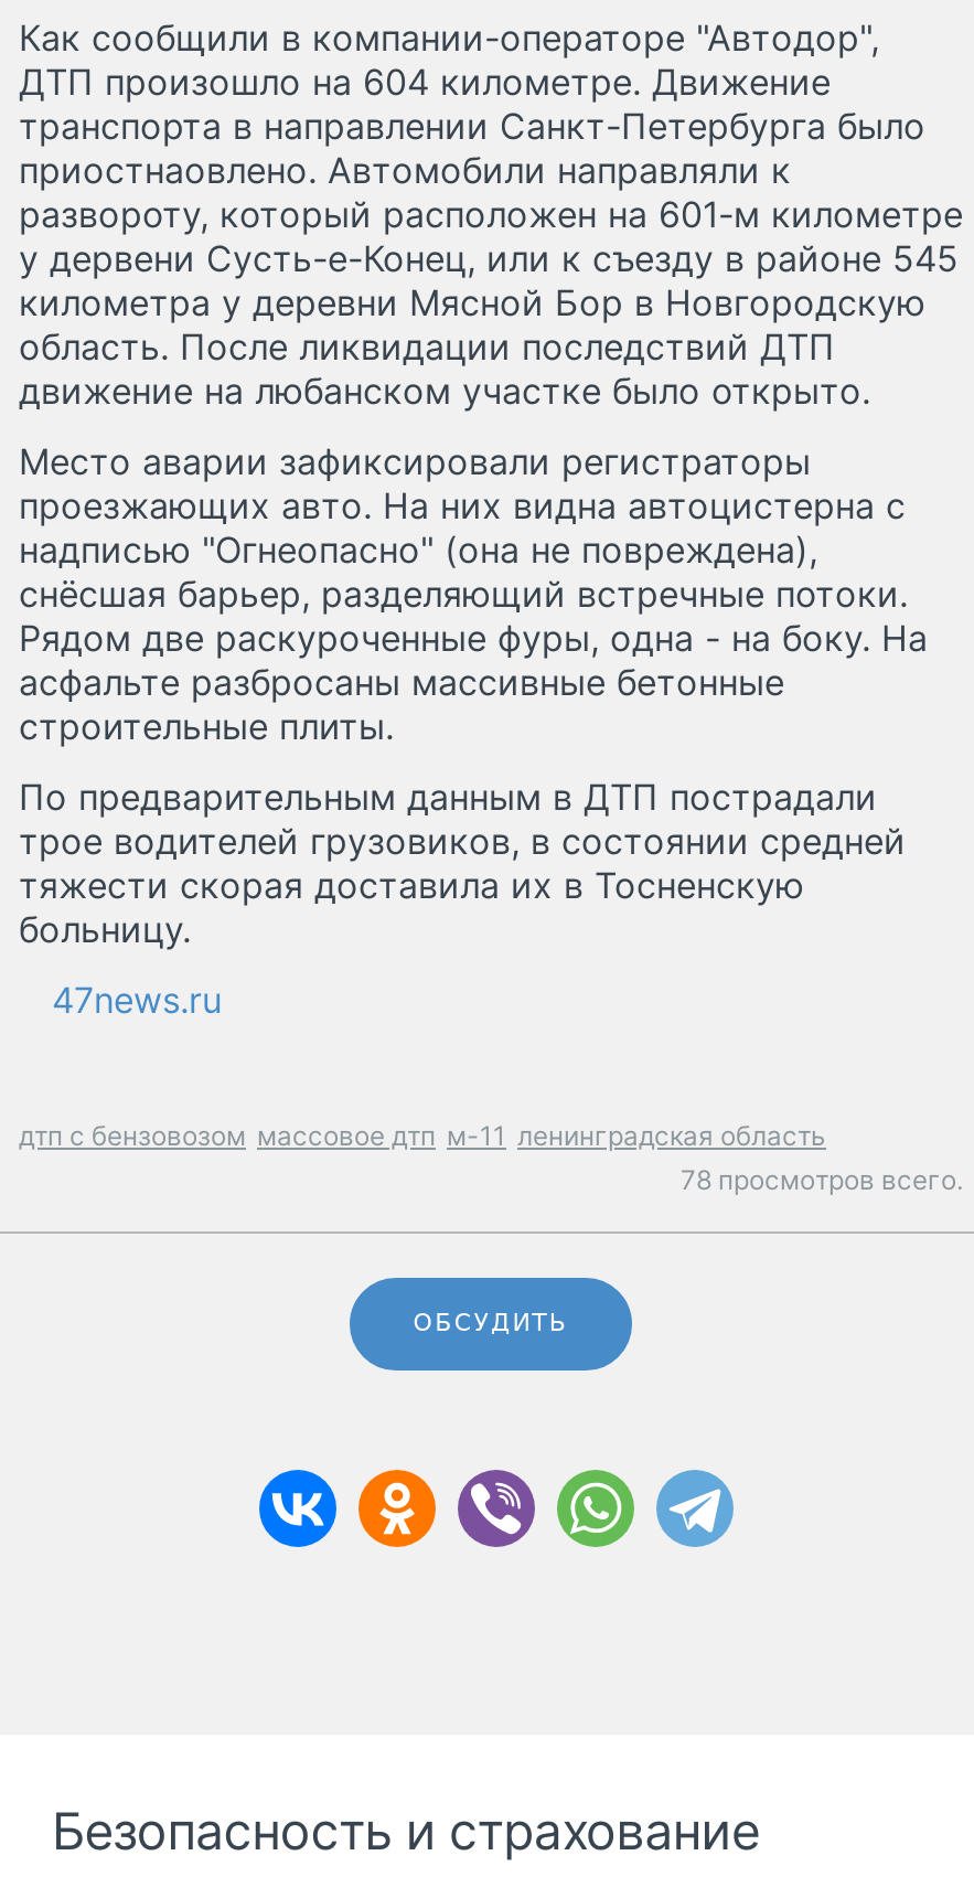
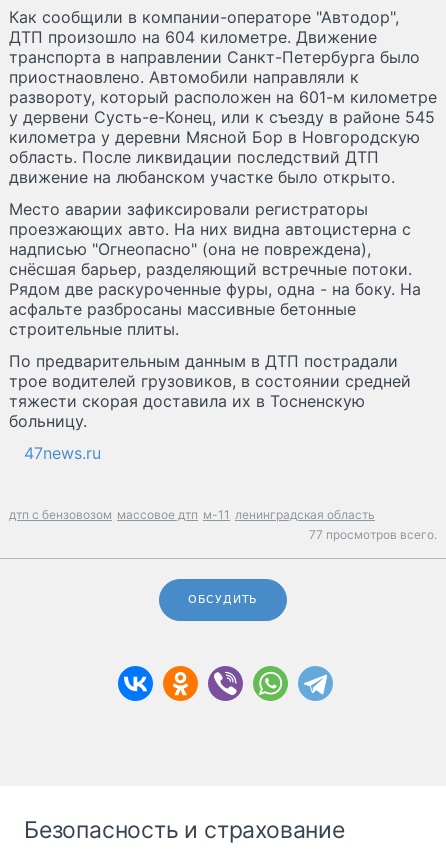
[681,1163,963,1196] 78 просмотров всего. -> [309,527,437,542] 77 просмотров всего.

